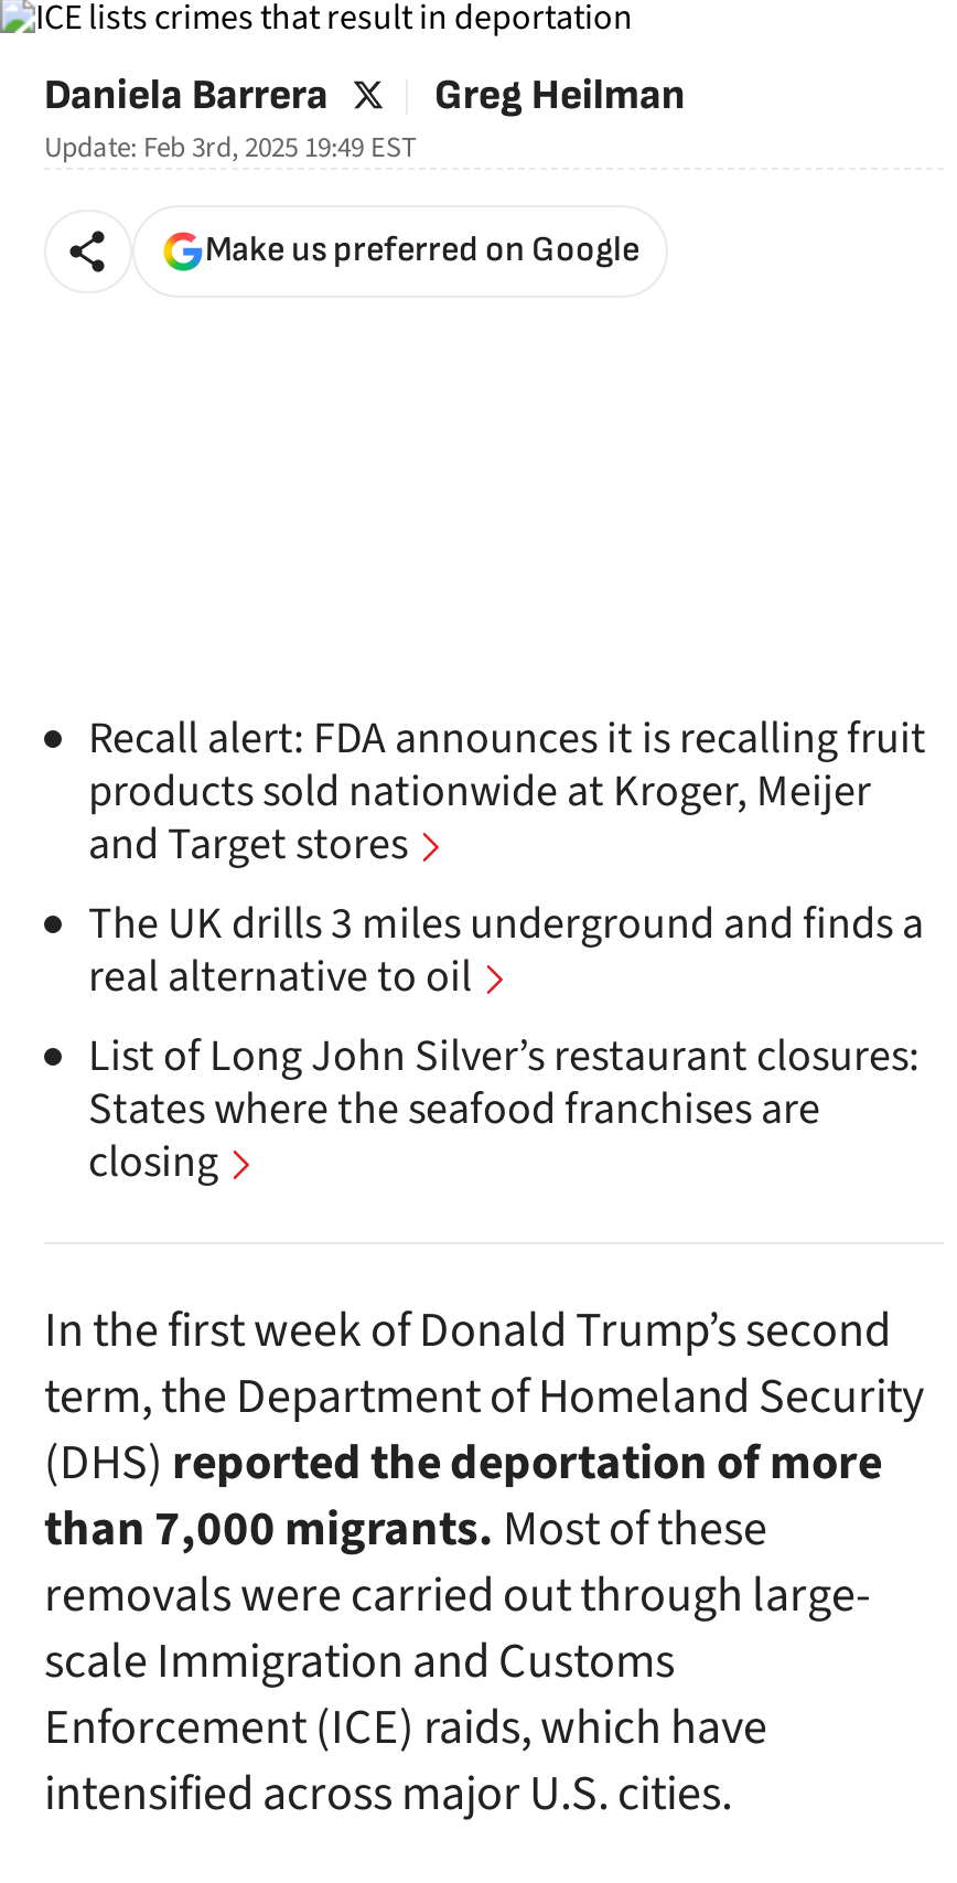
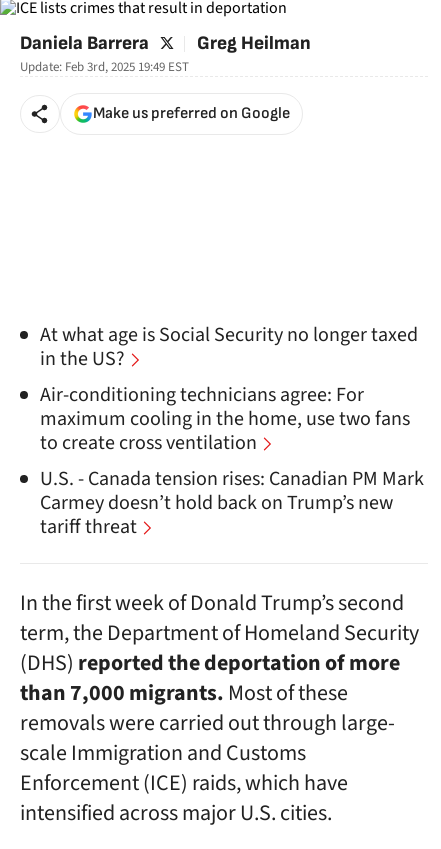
[88,708,926,1194] Recall alert: FDA announces it is recalling fruit | products sold nationwide at Kroger, Meijer | and Target stores | The UK drills 3 miles underground and finds a | real alternative to oil | List of Long John Silver’s restaurant closures: | States where the seafood franchises are | closing -> [40,321,424,541] At what age is Social Security no longer taxed | in the US? | Air-conditioning technicians agree: For | maximum cooling in the home, use two fans | to create cross ventilation | U.S. - Canada tension rises: Canadian PM Mark | Carmey doesn’t hold back on Trump’s new | tariff threat

